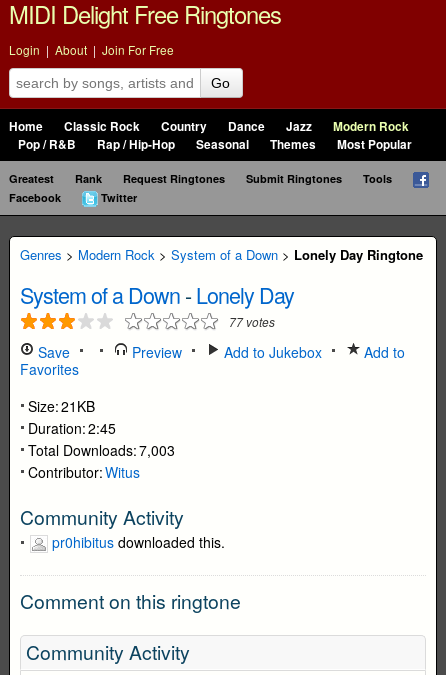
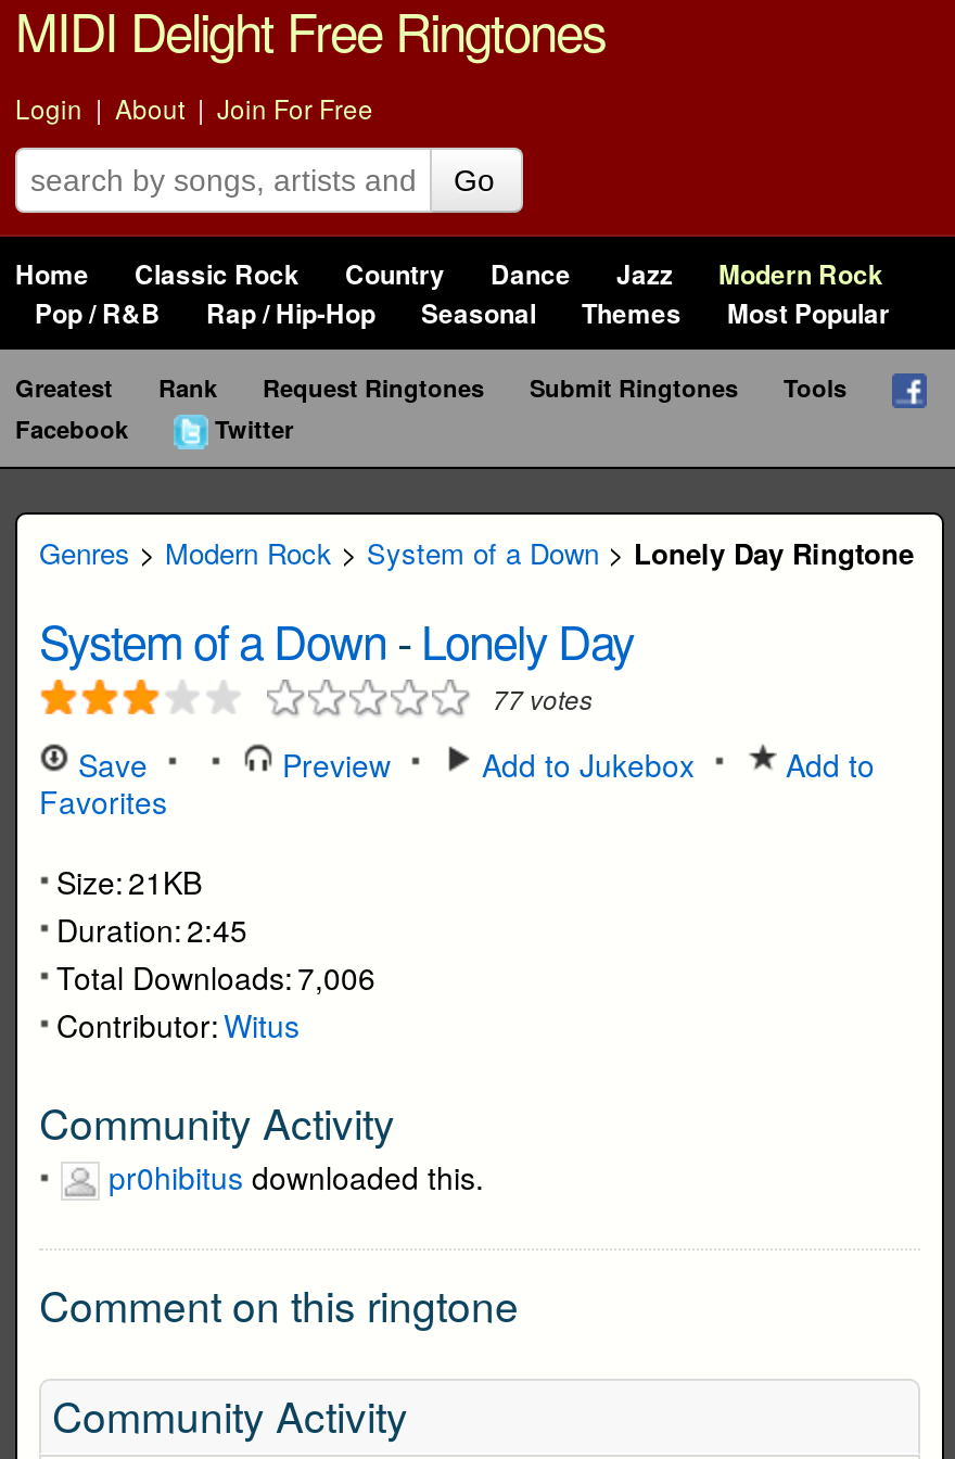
[28,440,175,460] Total Downloads: 7,003 -> [56,955,375,999] Total Downloads: 7,006

